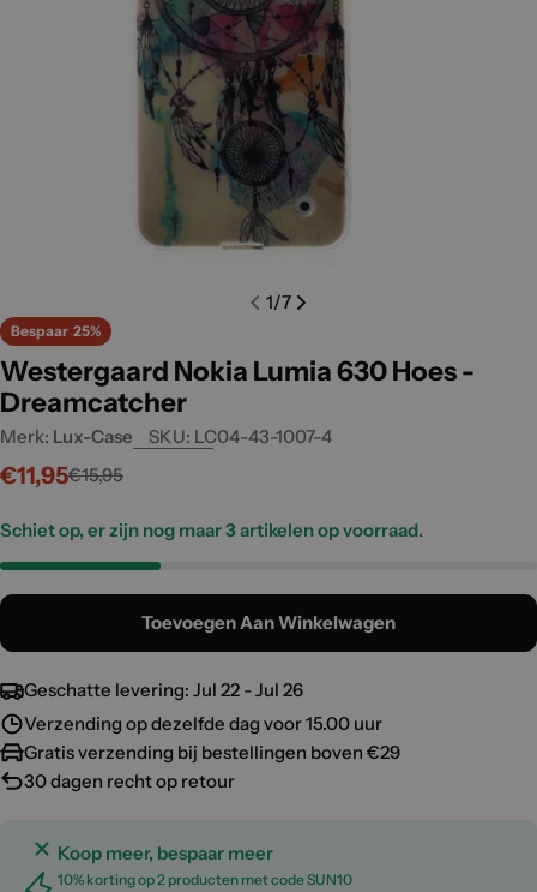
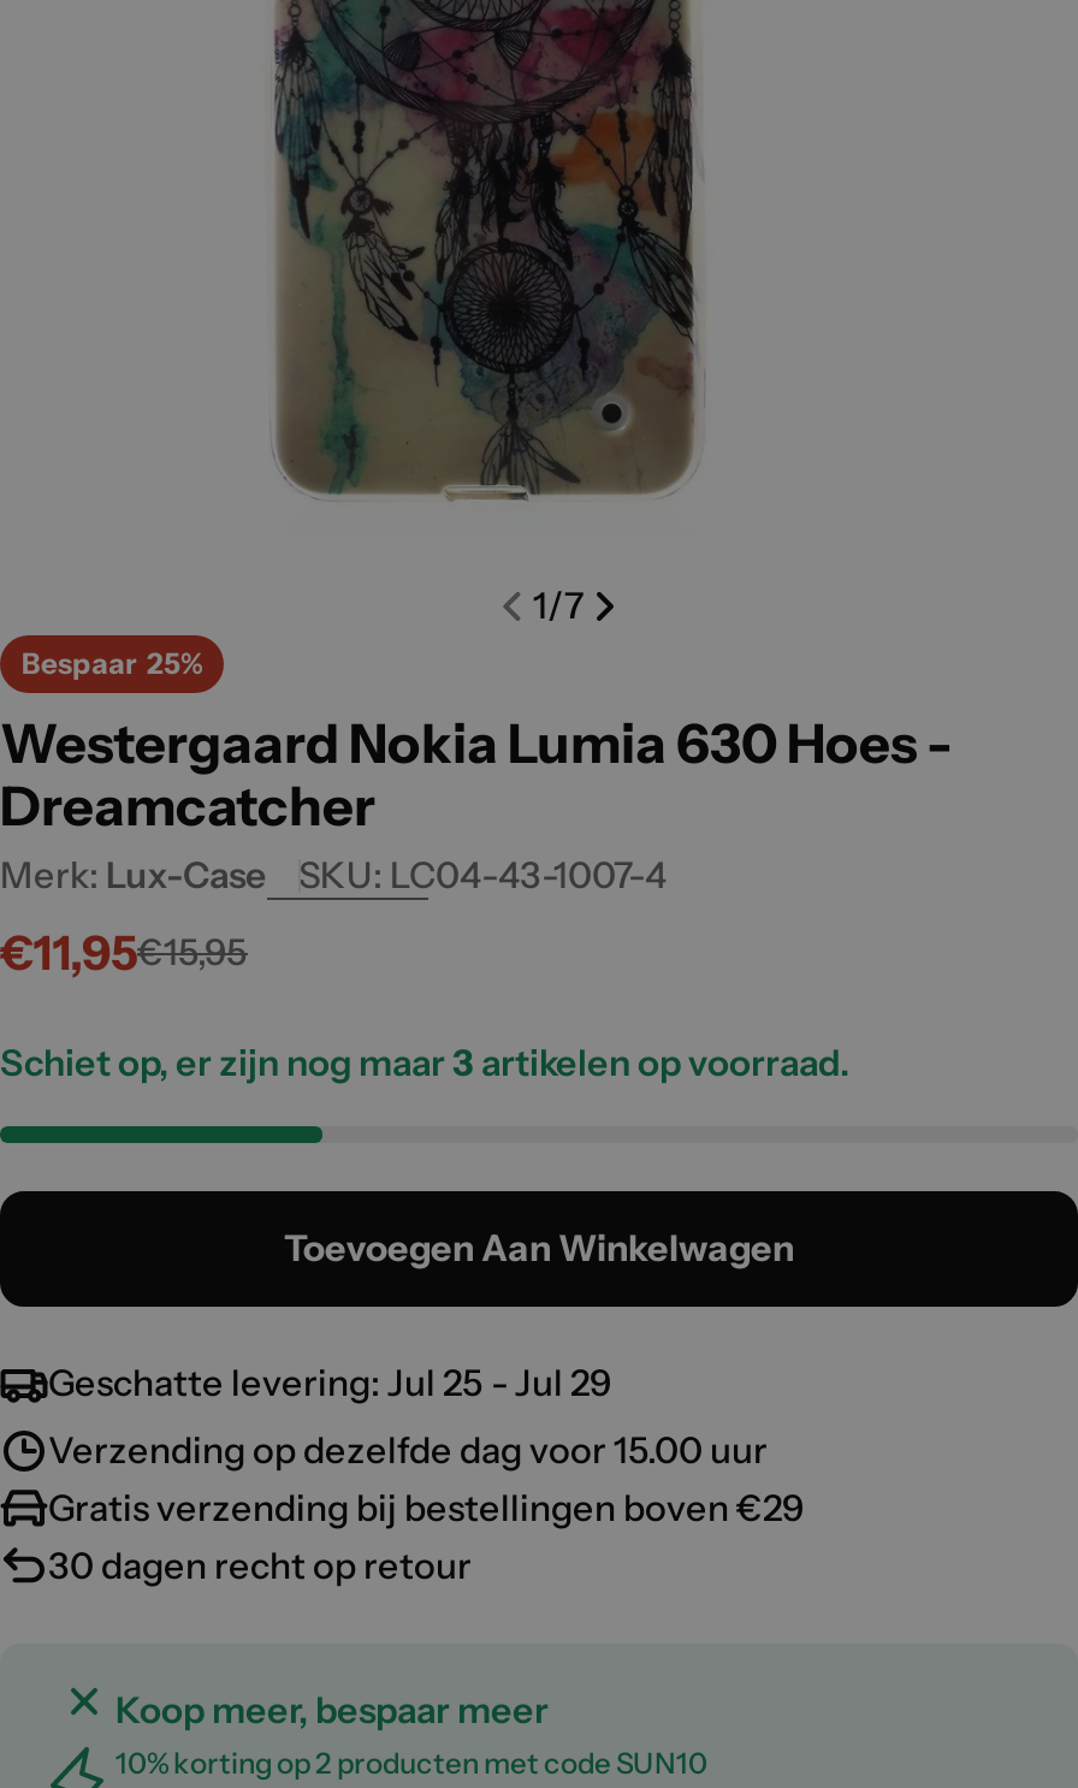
[24,678,303,701] Geschatte levering: Jul 22 - Jul 26 -> [48,1360,611,1405] Geschatte levering: Jul 25 - Jul 29

